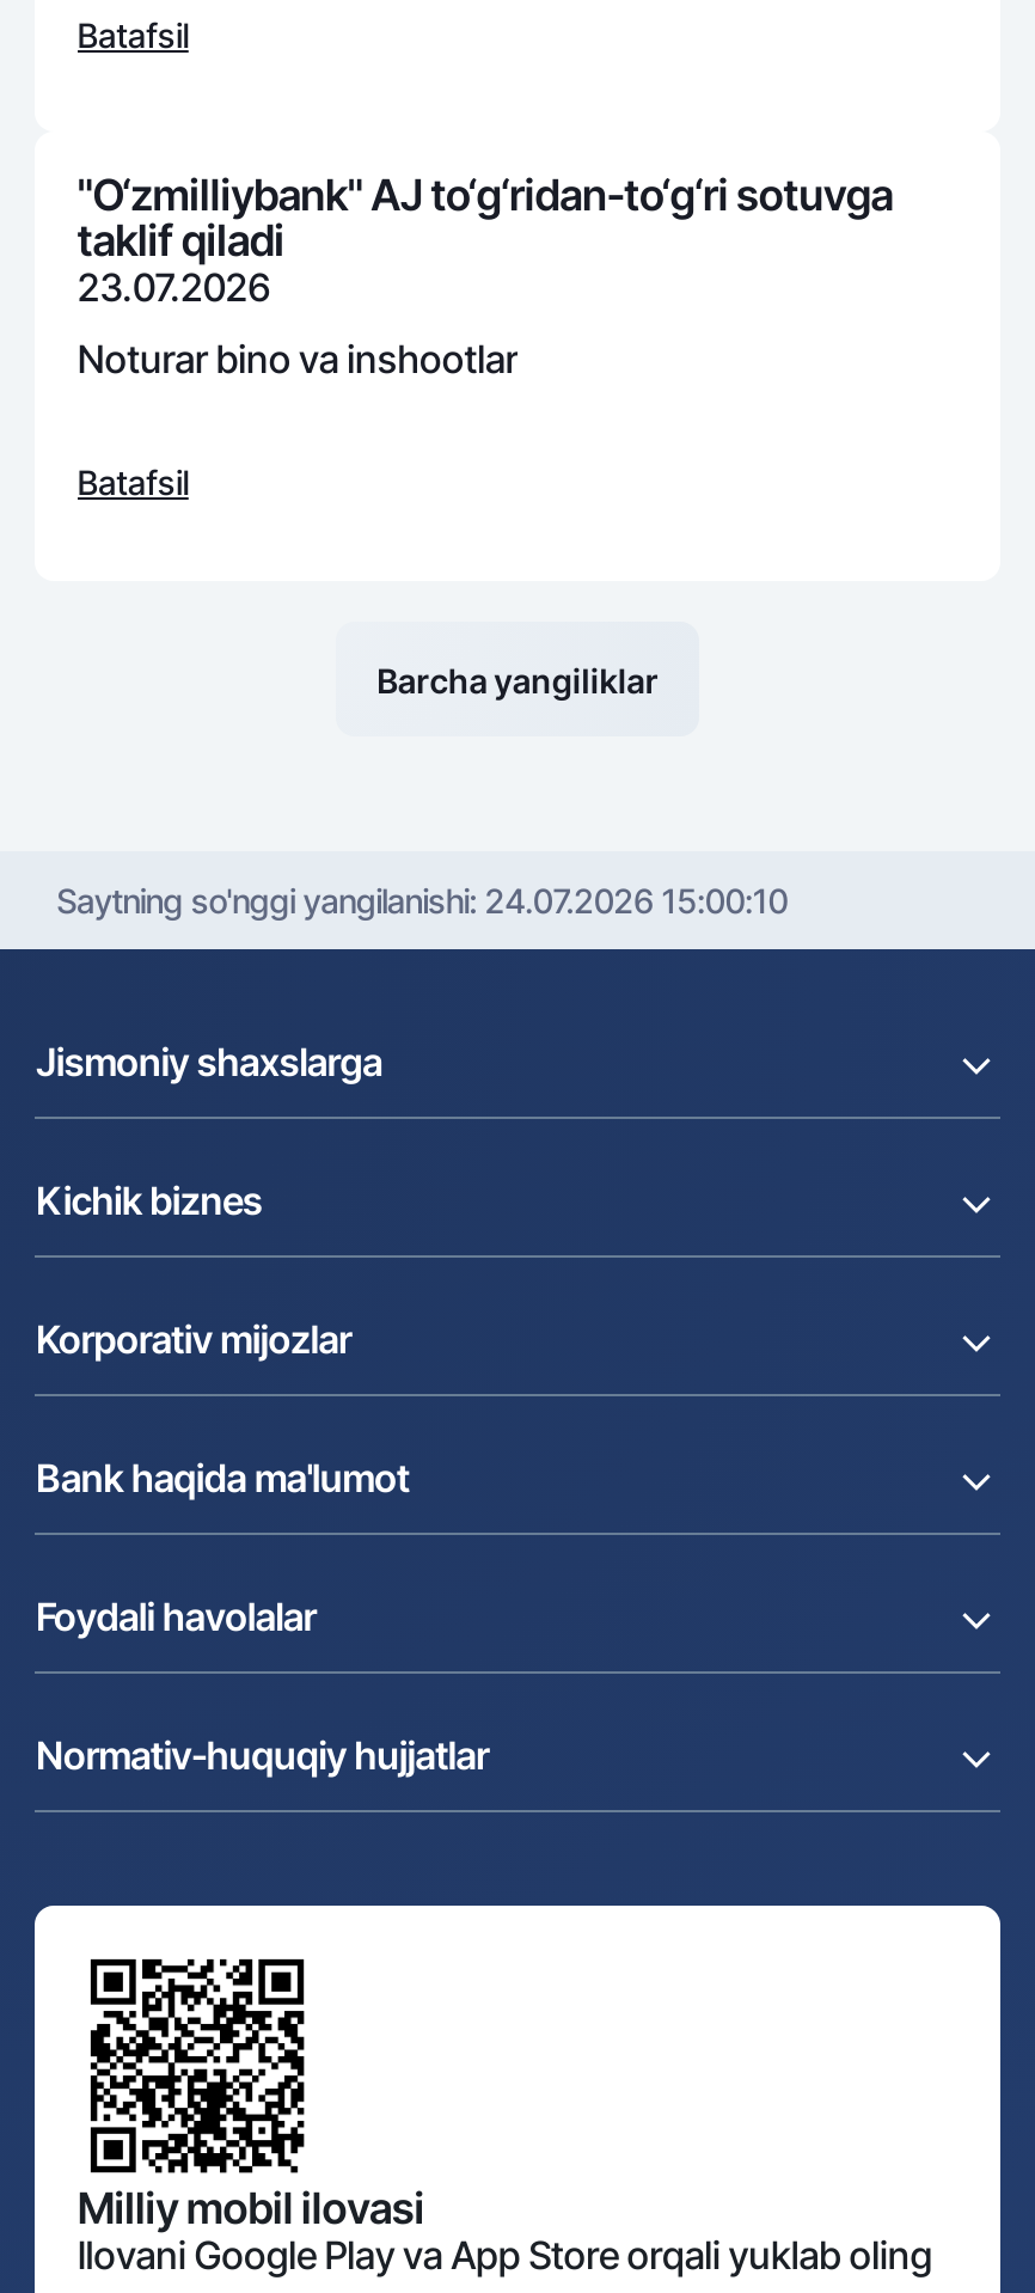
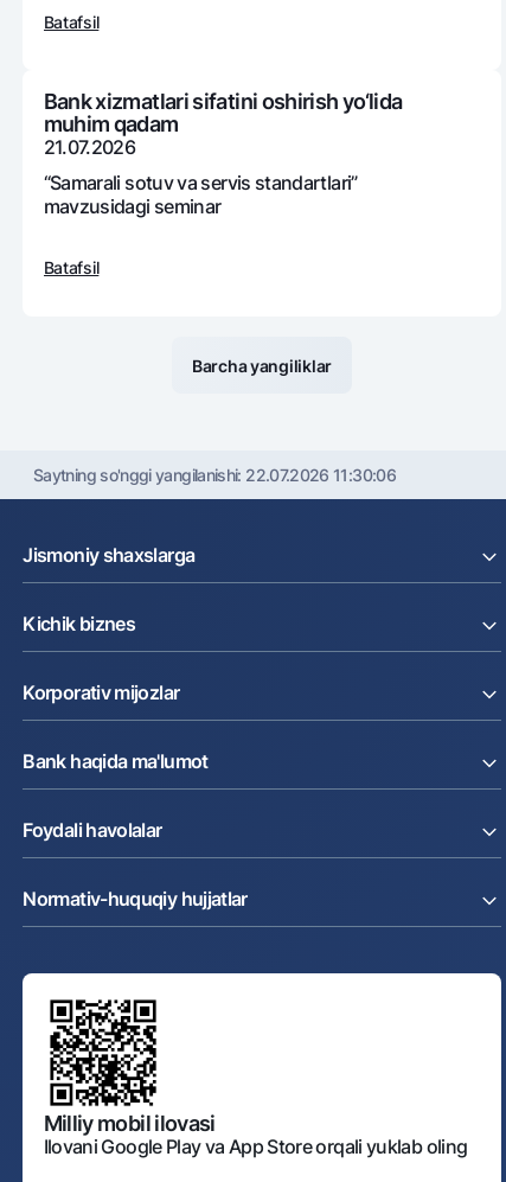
[77,171,892,312] "O‘zmilliybank" AJ to‘g‘ridan-to‘g‘ri sotuvga | taklif qiladi | 23.07.2026 -> [43,90,402,159] Bank xizmatlari sifatini oshirish yo‘lida | muhim qadam | 21.07.2026
[77,336,517,384] Noturar bino va inshootlar -> [43,171,357,219] “Samarali sotuv va sеrvis standartlari” | mavzusidagi sеminar
[56,880,788,921] Saytning so'nggi yangilanishi: 24.07.2026 15:00:10 -> [33,465,396,485] Saytning so'nggi yangilanishi: 22.07.2026 11:30:06

